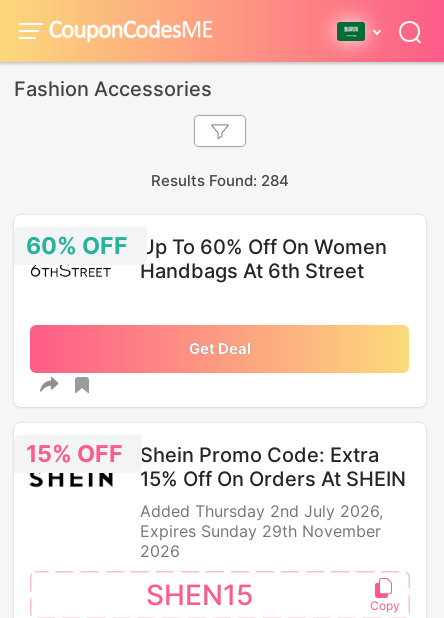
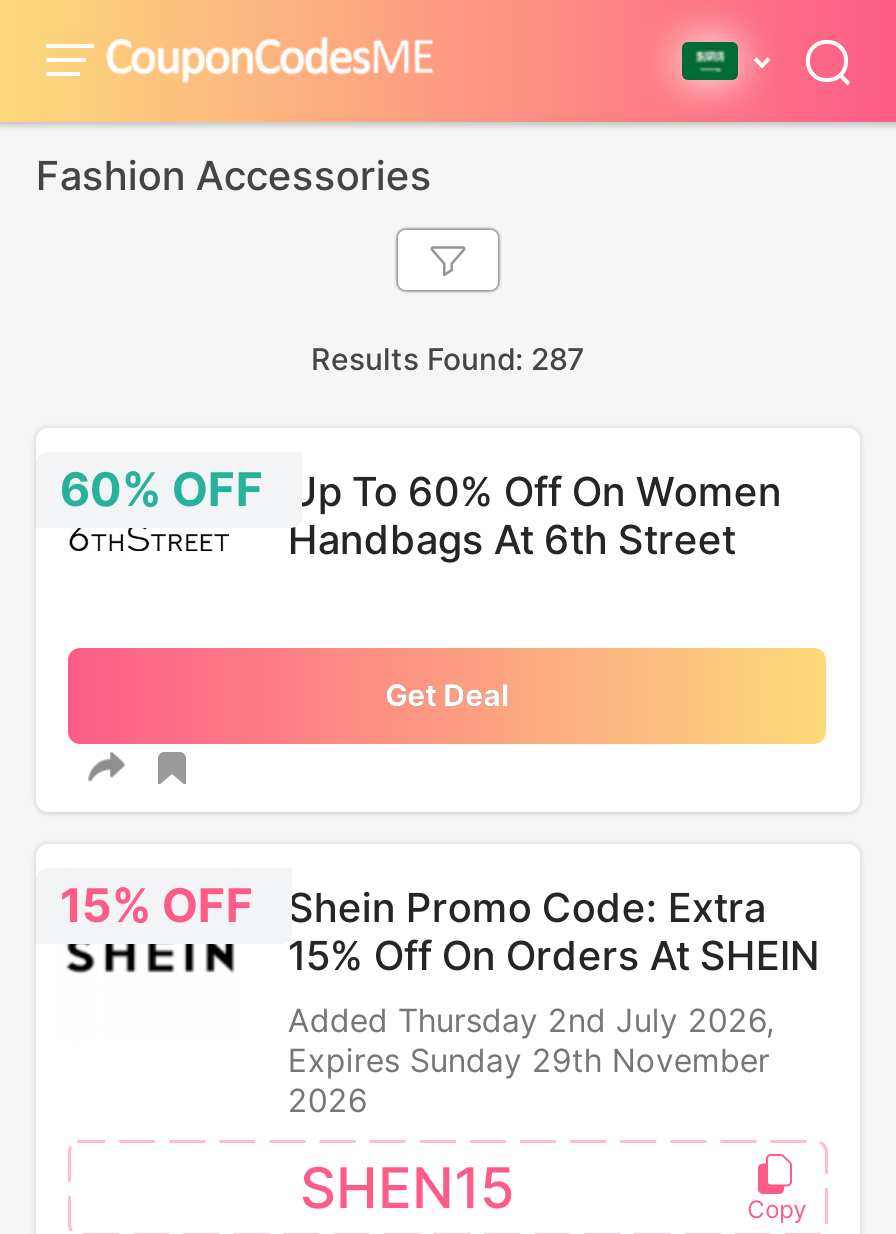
[151,171,289,190] Results Found: 284 -> [311,340,585,378] Results Found: 287

